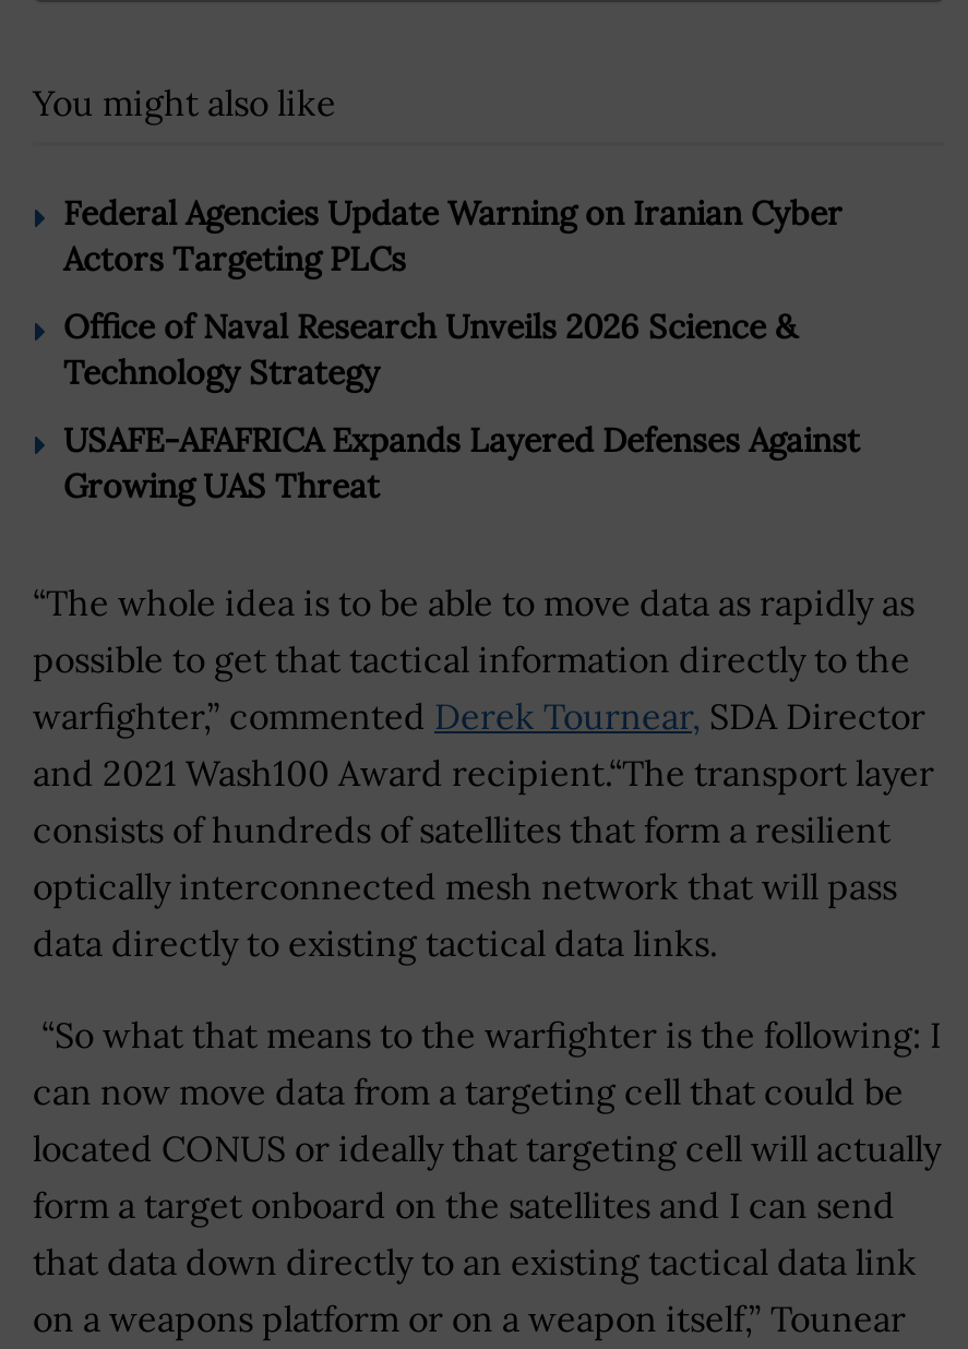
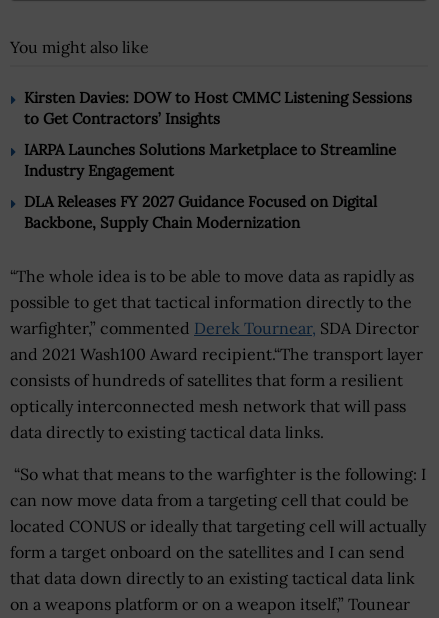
[63,191,842,279] Federal Agencies Update Warning on Iranian Cyber | Actors Targeting PLCs -> [24,88,412,128] Kirsten Davies: DOW to Host CMMC Listening Sessions | to Get Contractors’ Insights
[63,305,797,392] Office of Naval Research Unveils 2026 Science & | Technology Strategy -> [24,140,396,180] IARPA Launches Solutions Marketplace to Streamline | Industry Engagement
[63,418,860,506] USAFE-AFAFRICA Expands Layered Defenses Against | Growing UAS Threat -> [24,192,377,232] DLA Releases FY 2027 Guidance Focused on Digital | Backbone, Supply Chain Modernization

